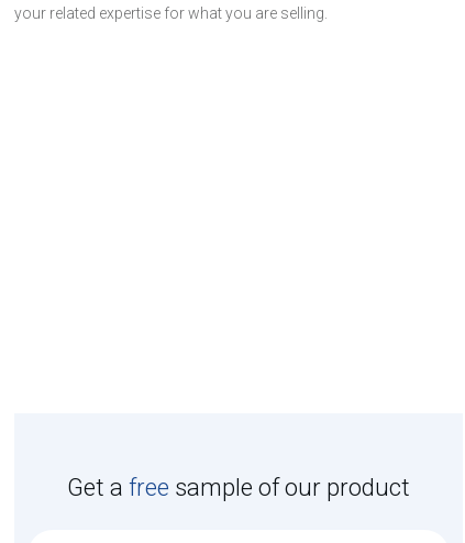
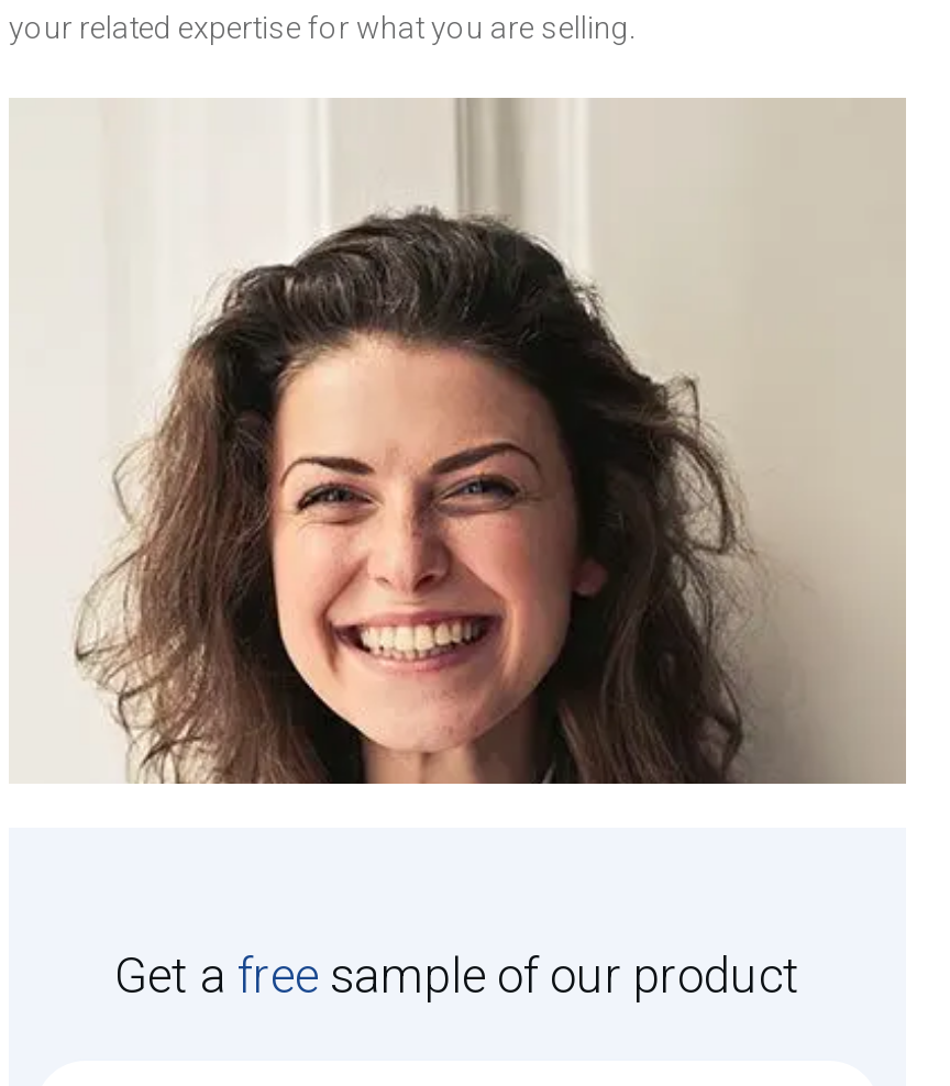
none -> [11,97,908,787] [image]

